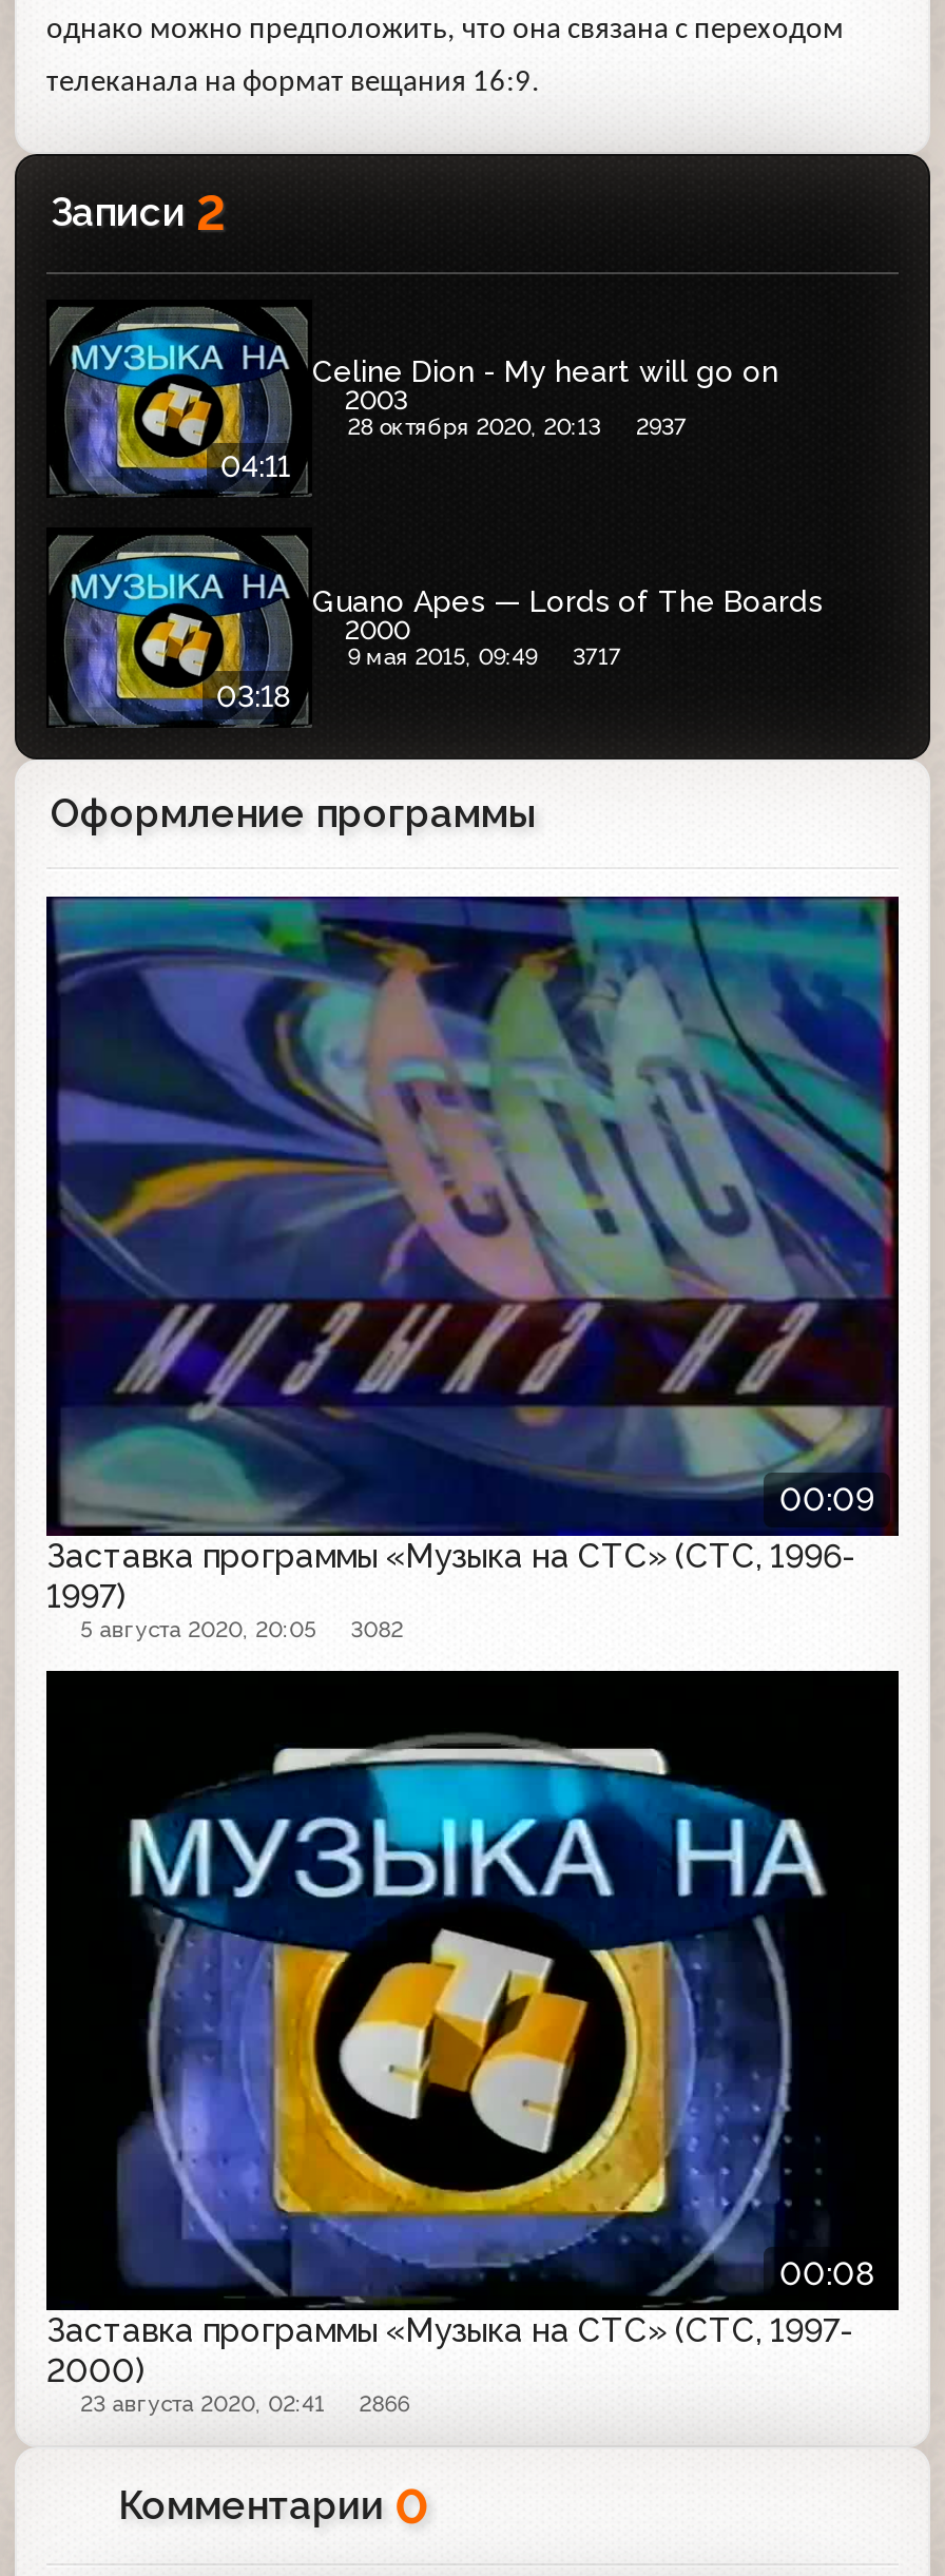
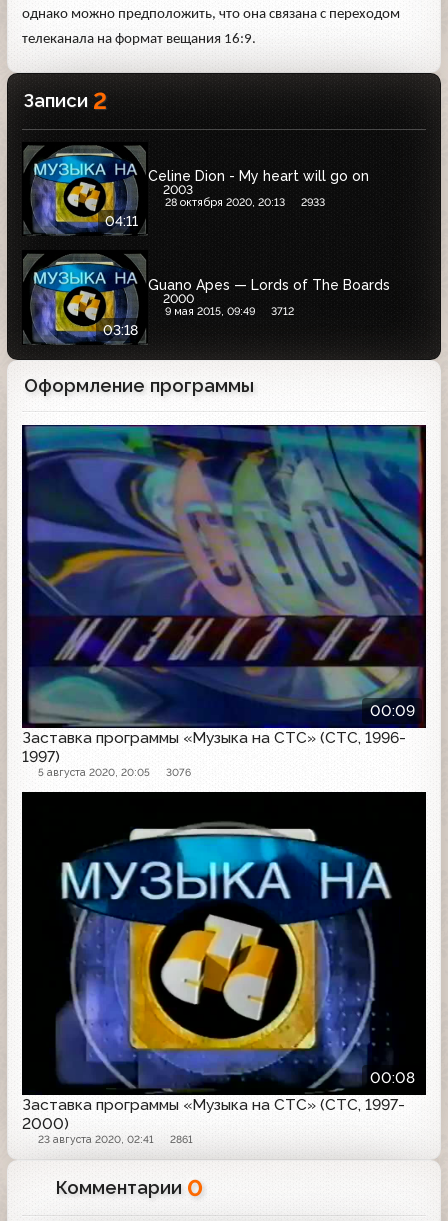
[347,414,687,442] 28 октября 2020, 20:13 2937 -> [165,196,325,209] 28 октября 2020, 20:13 2933
[347,643,621,670] 9 мая 2015, 09:49 3717 -> [165,305,294,318] 9 мая 2015, 09:49 3712
[80,1615,403,1640] 5 августа 2020, 20:05 3082 -> [38,765,191,777] 5 августа 2020, 20:05 3076
[80,2389,410,2415] 23 августа 2020, 02:41 2866 -> [38,1132,193,1144] 23 августа 2020, 02:41 2861

